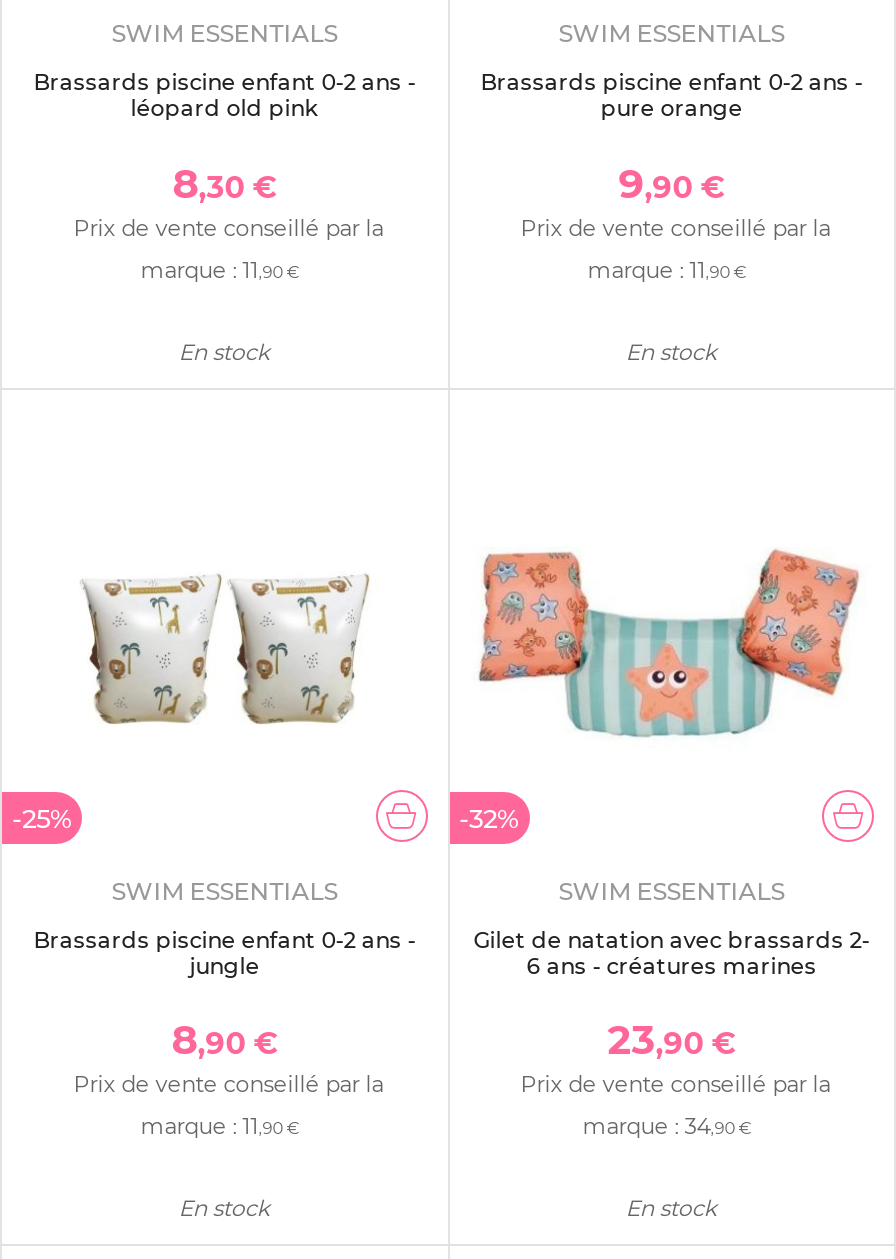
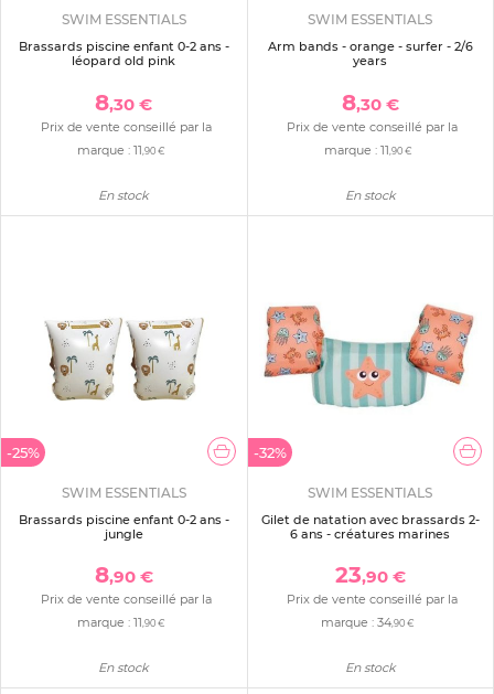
[480,68,862,122] Brassards piscine enfant 0-2 ans - | pure orange -> [268,39,473,69] Arm bands - orange - surfer - 2/6 | years
[618,159,724,207] 9,90 € -> [342,89,399,115] 8,30 €

